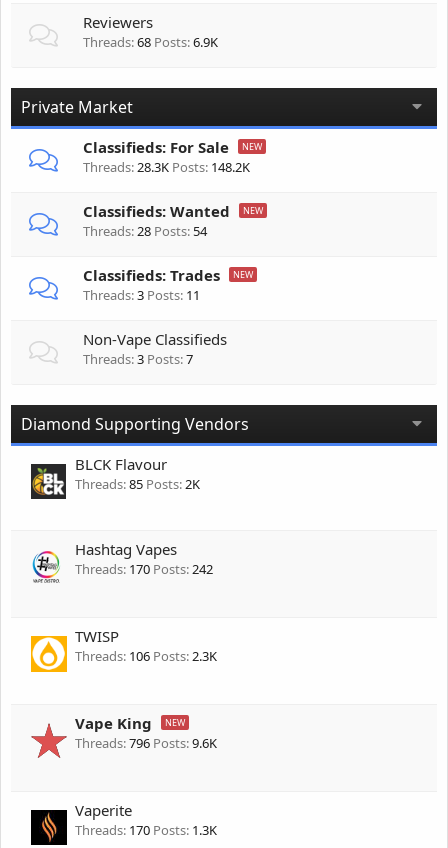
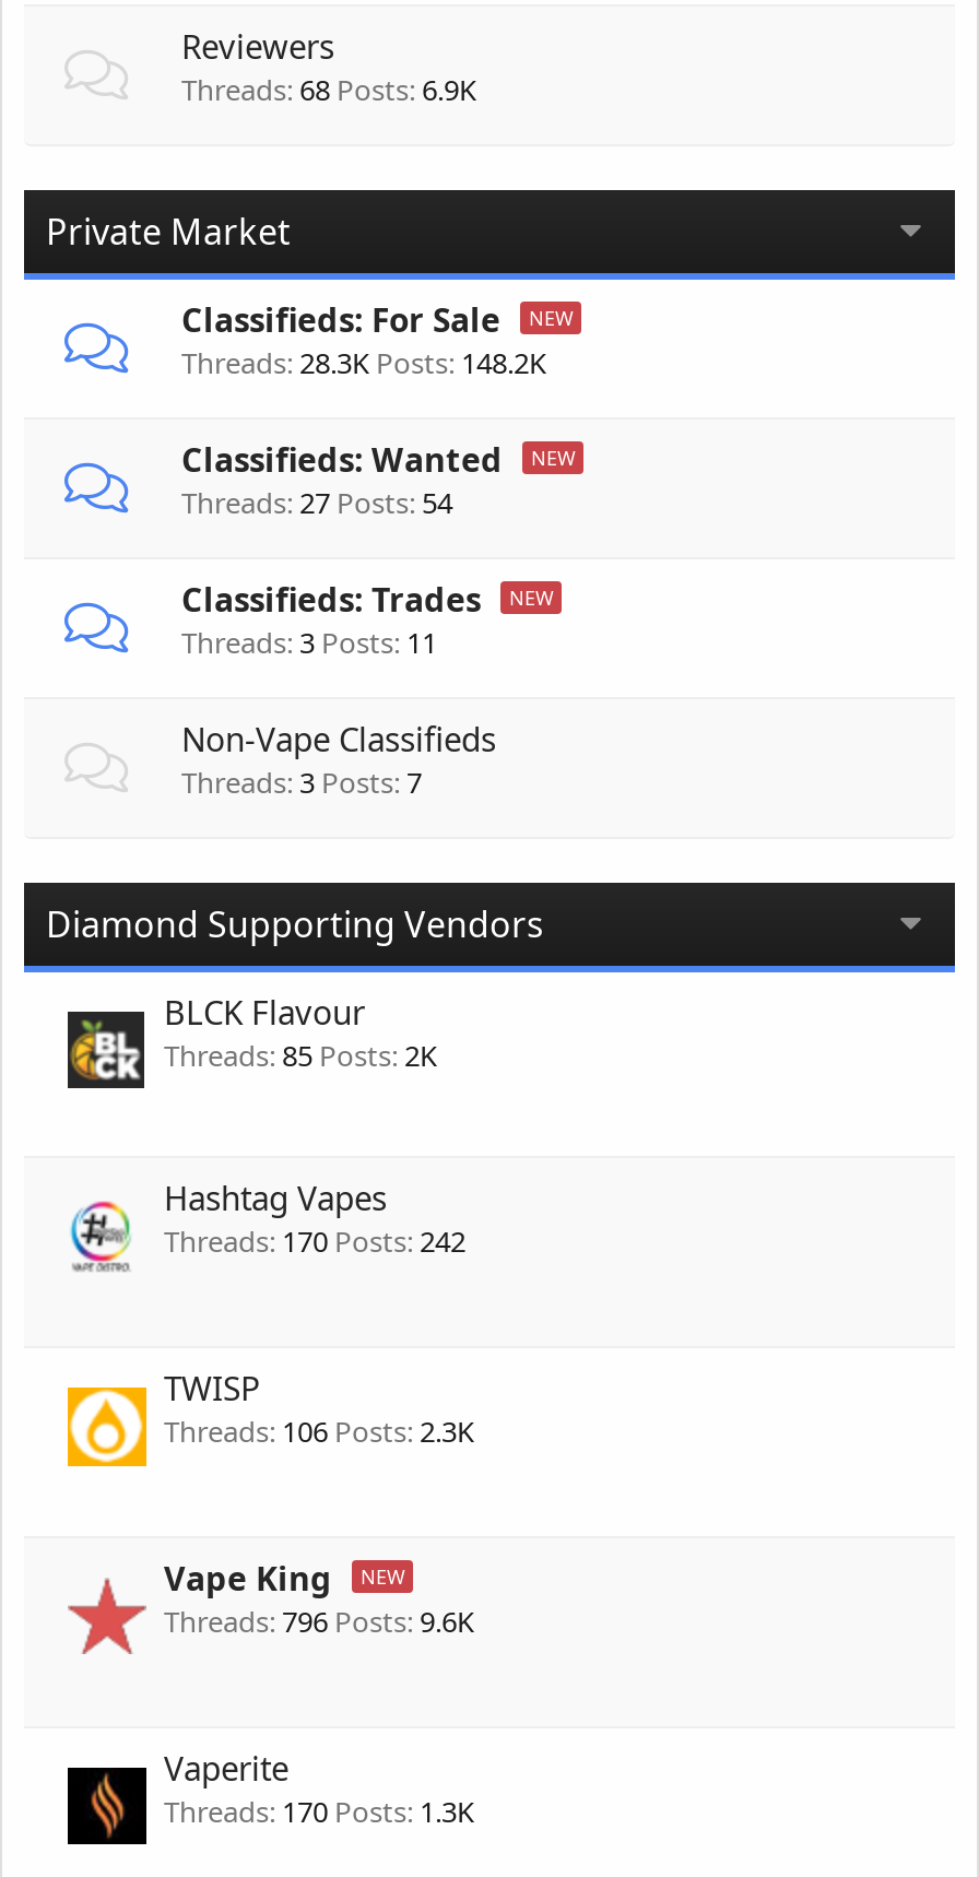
[83,222,207,240] Threads 28 Posts 54 -> [181,484,452,523] Threads 27 Posts 54

